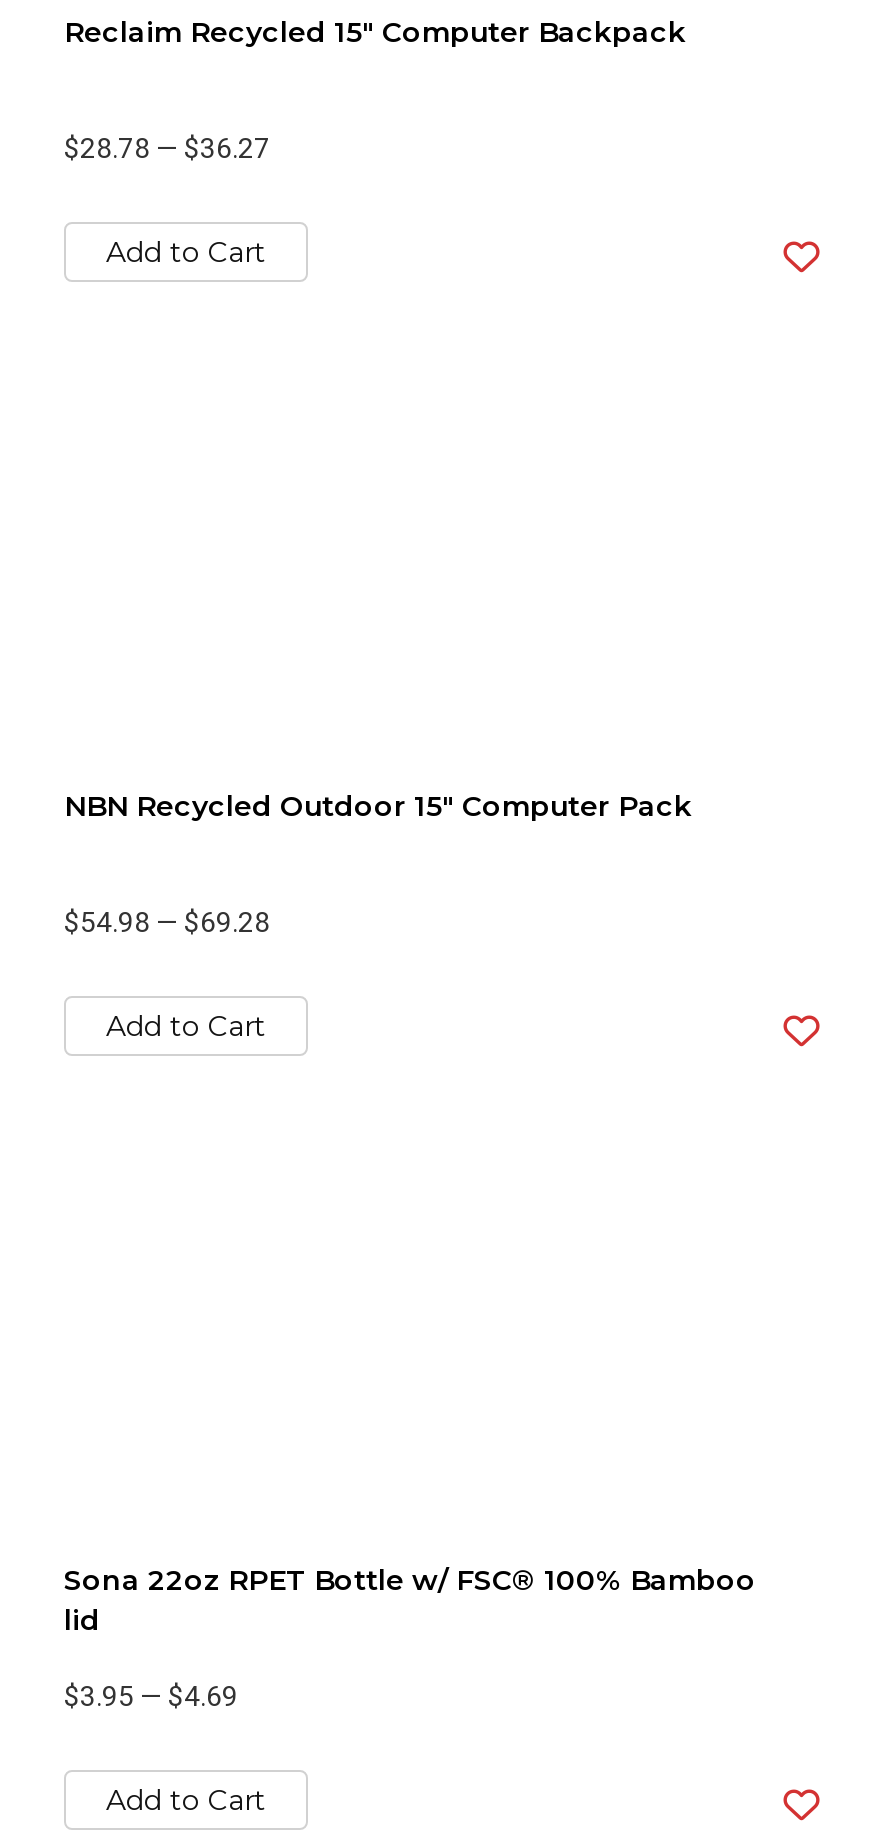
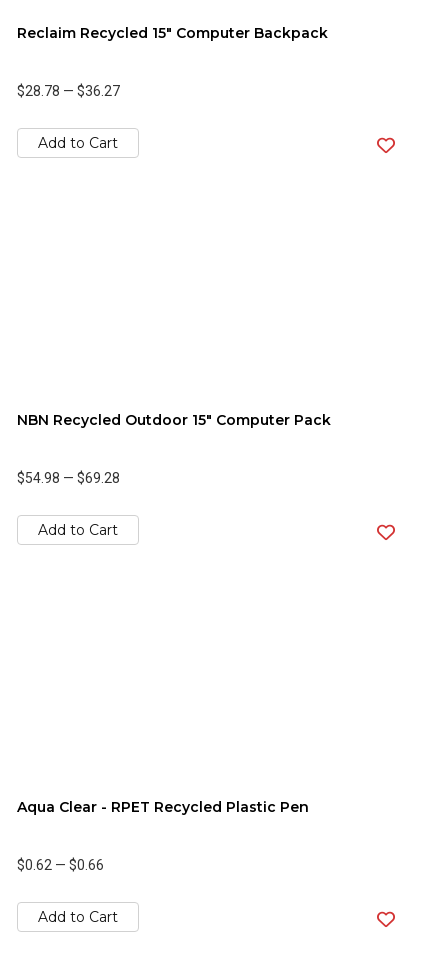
[64,1562,756,1638] Sona 22oz RPET Bottle w/ FSC® 100% Bamboo | lid -> [17,798,309,816] Aqua Clear - RPET Recycled Plastic Pen
[64,1680,238,1712] $3.95 — $4.69 -> [17,857,104,873] $0.62 — $0.66

